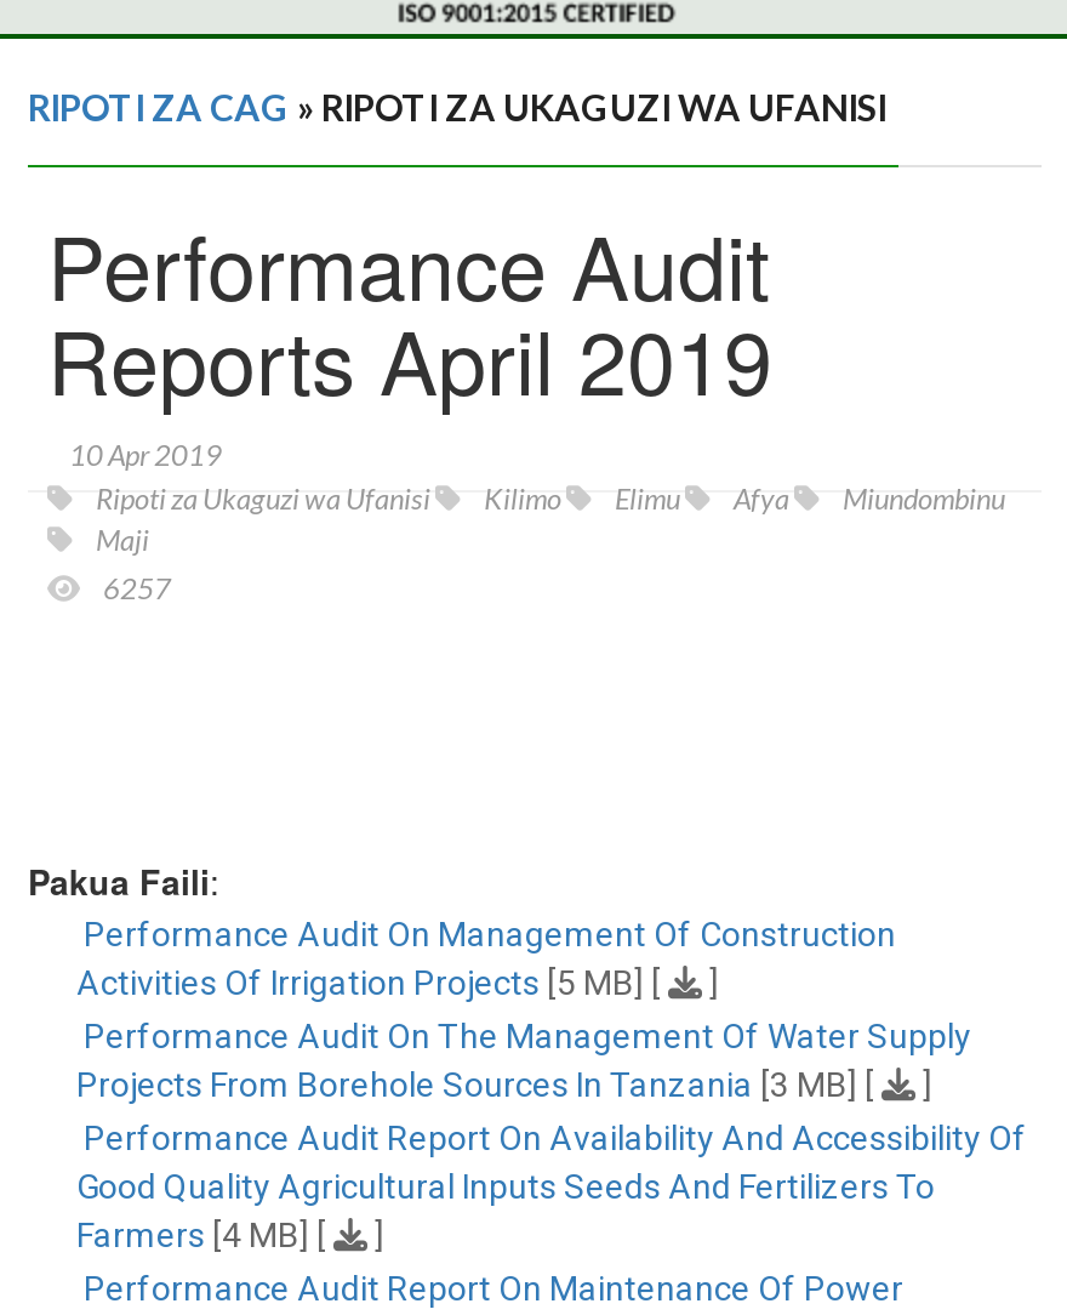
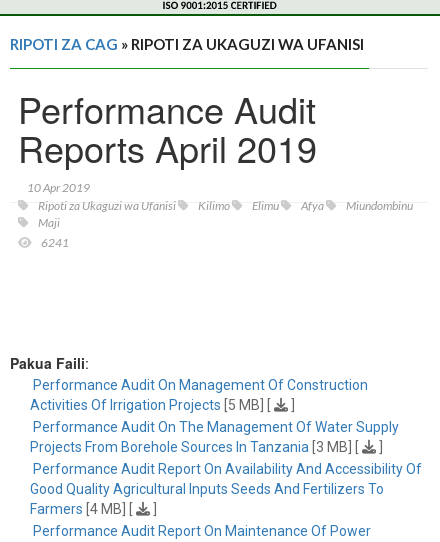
[103,570,171,607] 6257 -> [41,235,69,250] 6241

